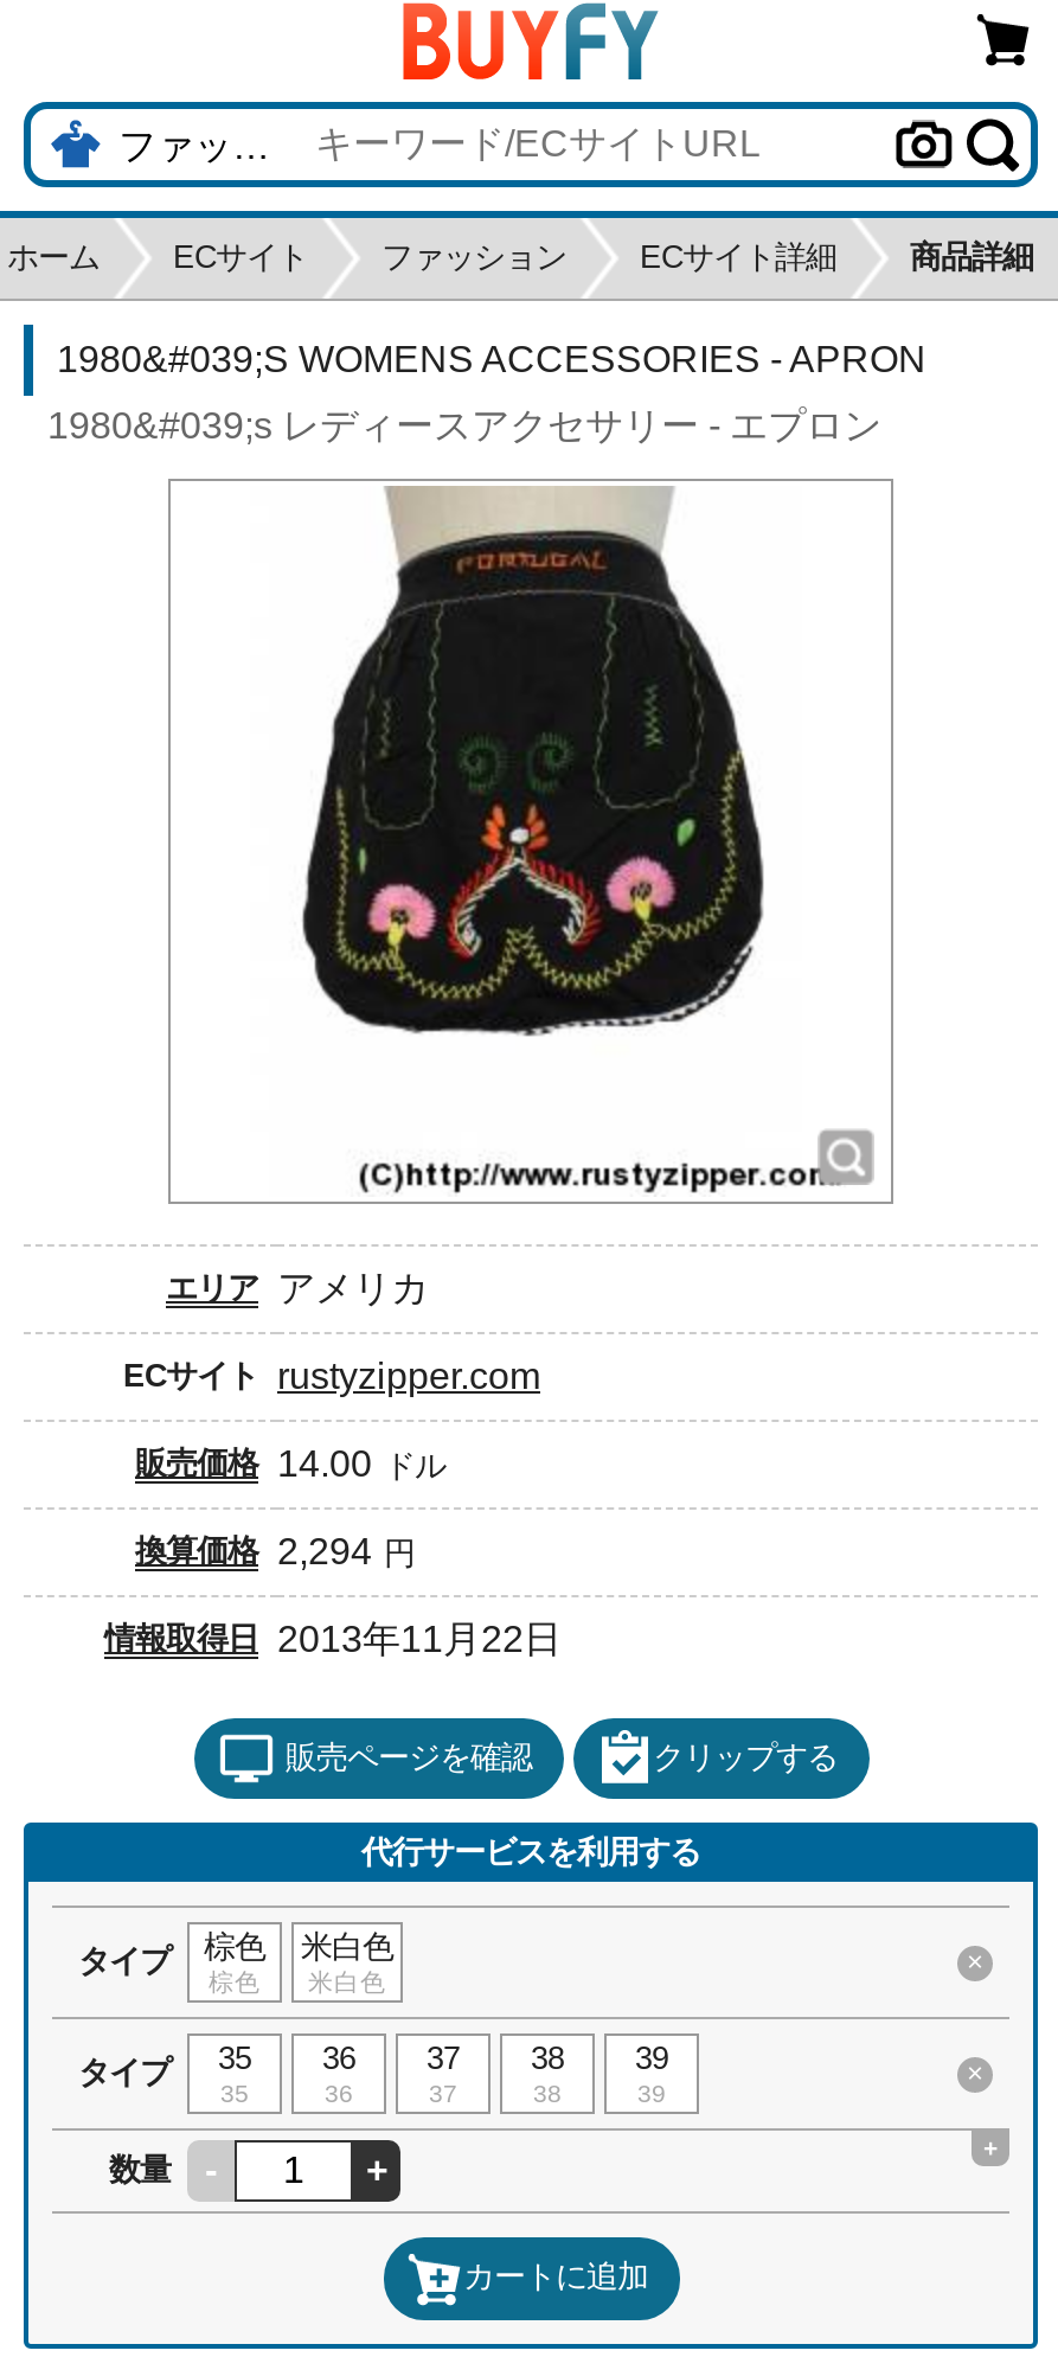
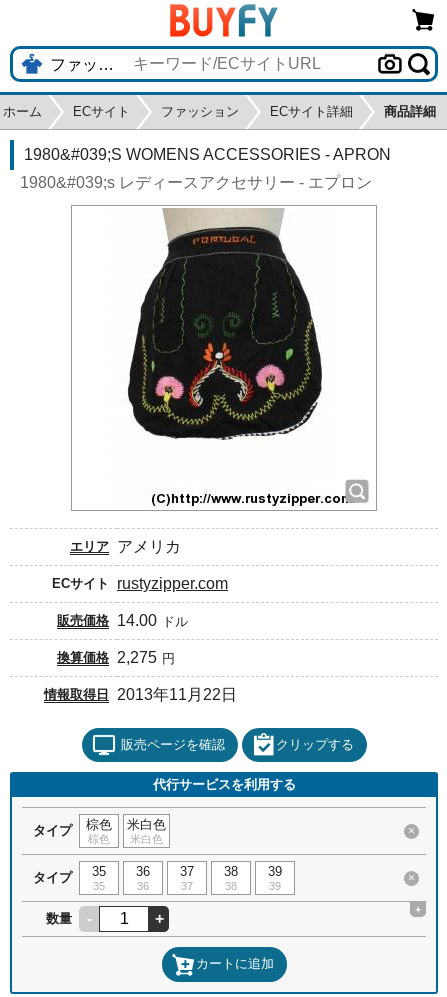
[135,1531,415,1571] 換算価格 2,294 円 -> [57,649,175,666] 換算価格 2,275 円

